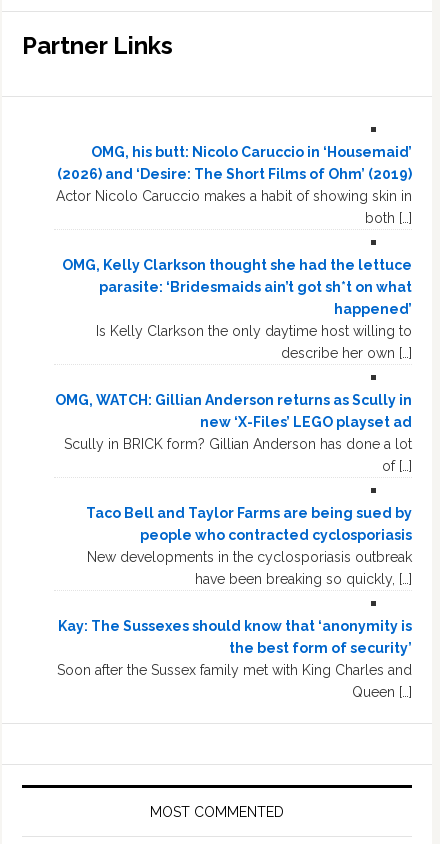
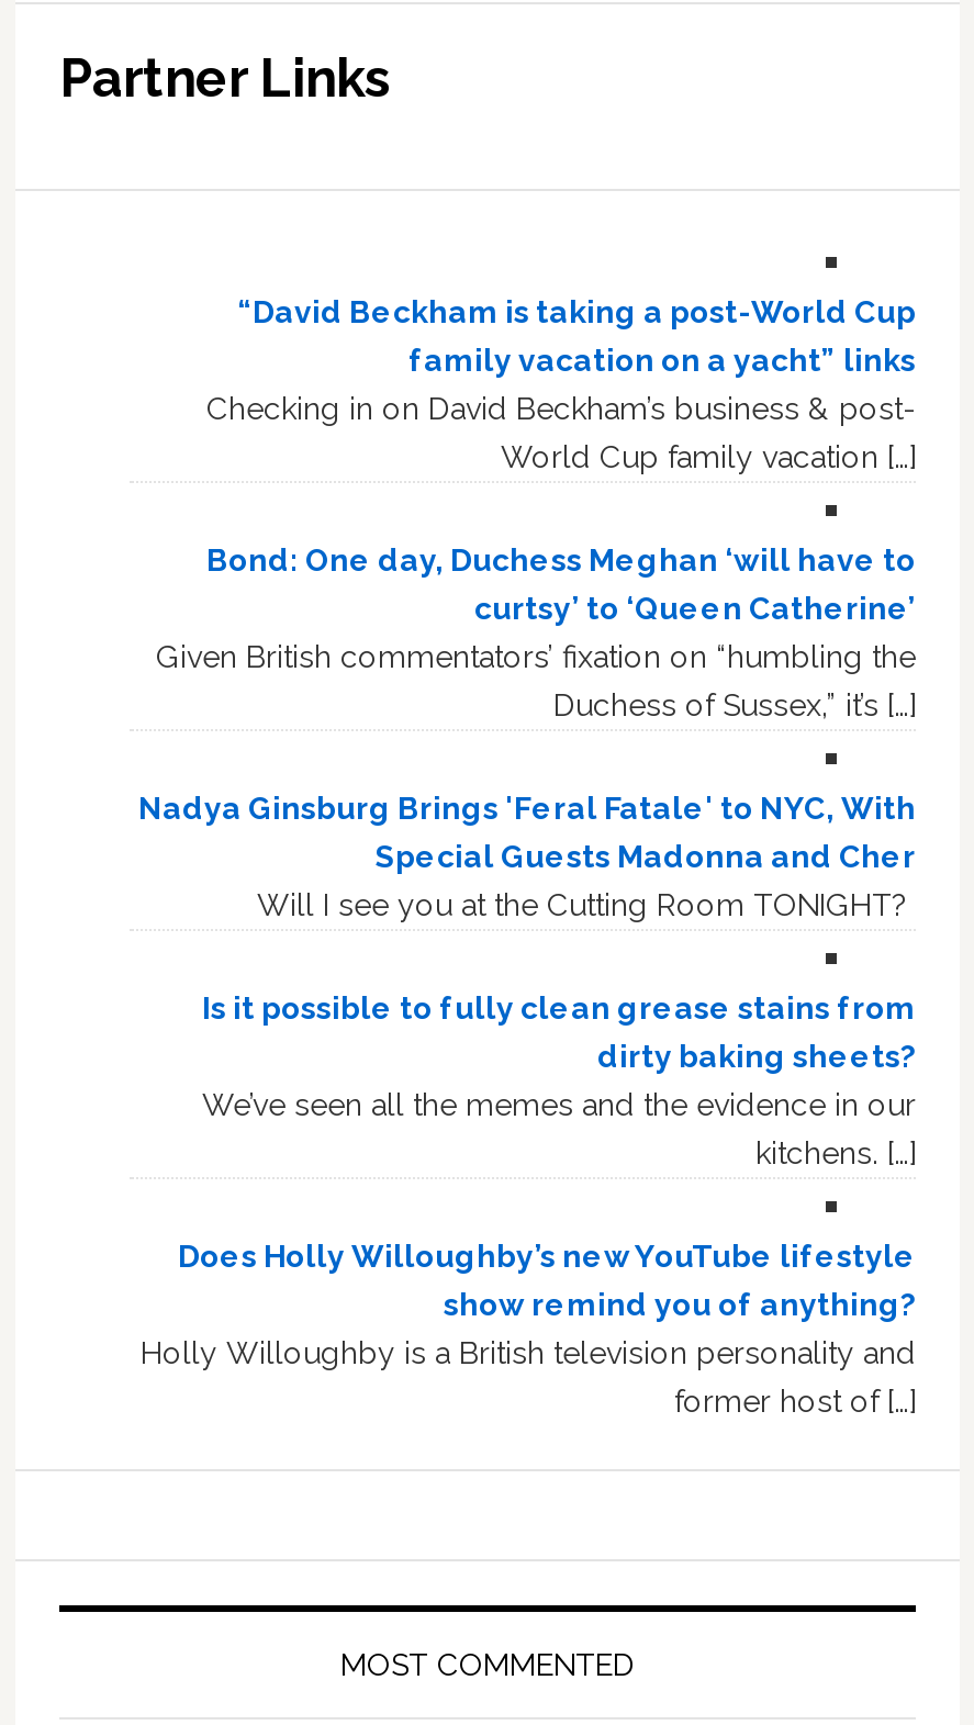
[56,144,412,226] OMG, his butt: Nicolo Caruccio in ‘Housemaid’ | (2026) and ‘Desire: The Short Films of Ohm’ (2019) | Actor Nicolo Caruccio makes a habit of showing skin in | both […] -> [206,295,916,475] “David Beckham is taking a post-World Cup | family vacation on a yacht” links | Checking in on David Beckham’s business & post- | World Cup family vacation […]
[62,257,412,361] OMG, Kelly Clarkson thought she had the lettuce | parasite: ‘Bridesmaids ain’t got sh*t on what | happened’ | Is Kelly Clarkson the only daytime host willing to | describe her own […] -> [156,543,916,723] Bond: One day, Duchess Meghan ‘will have to | curtsy’ to ‘Queen Catherine’ | Given British commentators’ fixation on “humbling the | Duchess of Sussex,” it’s […]
[55,392,412,474] OMG, WATCH: Gillian Anderson returns as Scully in | new ‘X-Files’ LEGO playset ad | Scully in BRICK form? Gillian Anderson has done a lot | of […] -> [138,791,916,923] Nadya Ginsburg Brings 'Feral Fatale' to NYC, With | Special Guests Madonna and Cher | Will I see you at the Cutting Room TONIGHT?
[86,505,412,587] Taco Bell and Taylor Farms are being sued by | people who contracted cyclosporiasis | New developments in the cyclosporiasis outbreak | have been breaking so quickly, […] -> [202,991,916,1171] Is it possible to fully clean grease stains from | dirty baking sheets? | We’ve seen all the memes and the evidence in our | kitchens. […]
[57,618,412,700] Kay: The Sussexes should know that ‘anonymity is | the best form of security’ | Soon after the Sussex family met with King Charles and | Queen […] -> [141,1239,916,1419] Does Holly Willoughby’s new YouTube lifestyle | show remind you of anything? | Holly Willoughby is a British television personality and | former host of […]

